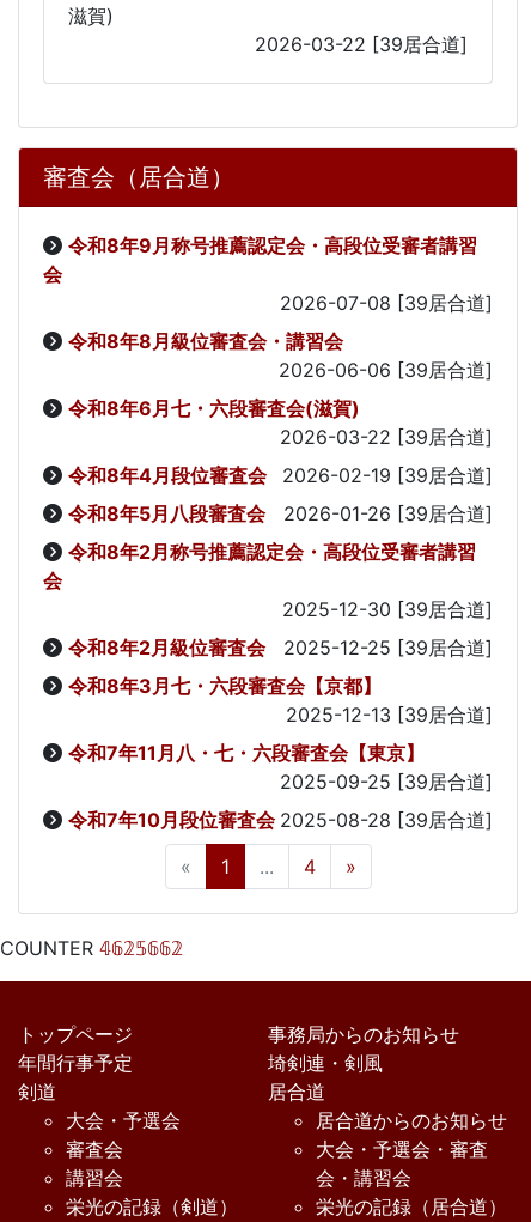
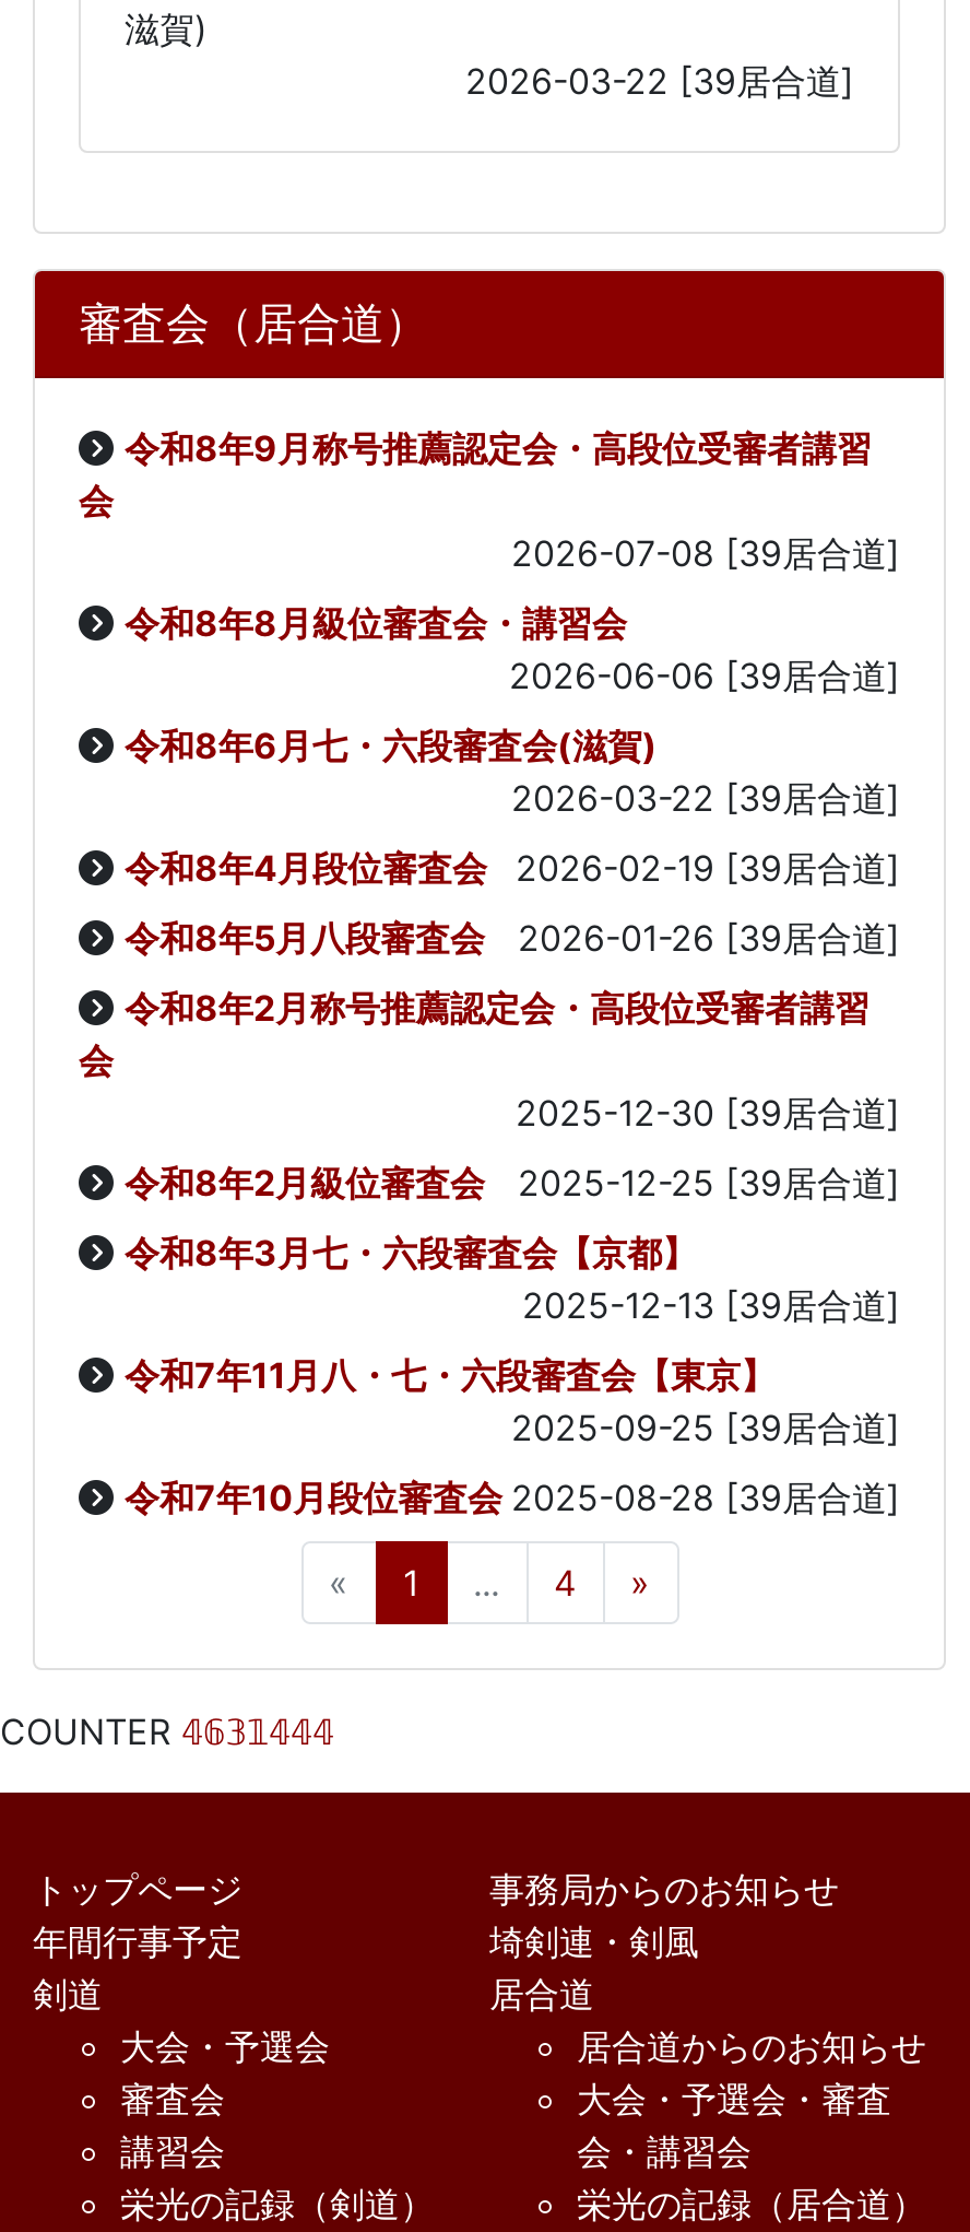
[0,936,183,960] COUNTER 𝟜𝟞𝟚𝟝𝟞𝟞𝟚 -> [0,1710,334,1753] COUNTER 𝟜𝟞𝟛𝟙𝟜𝟜𝟜

